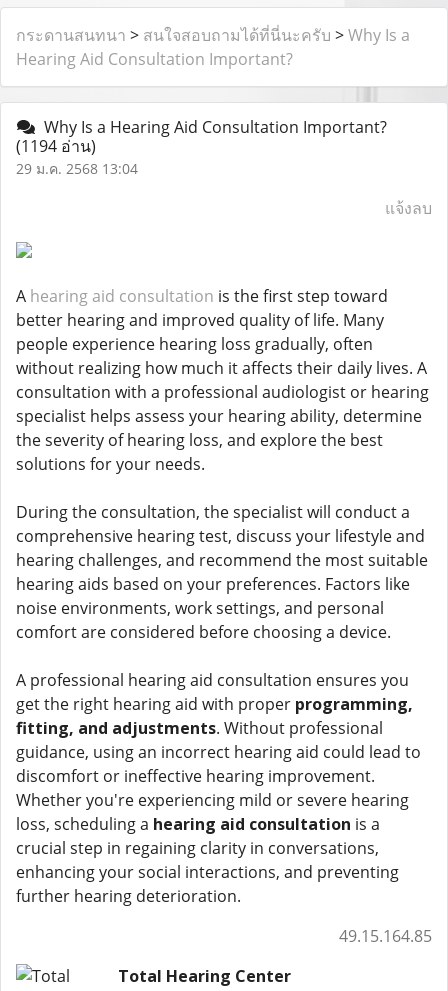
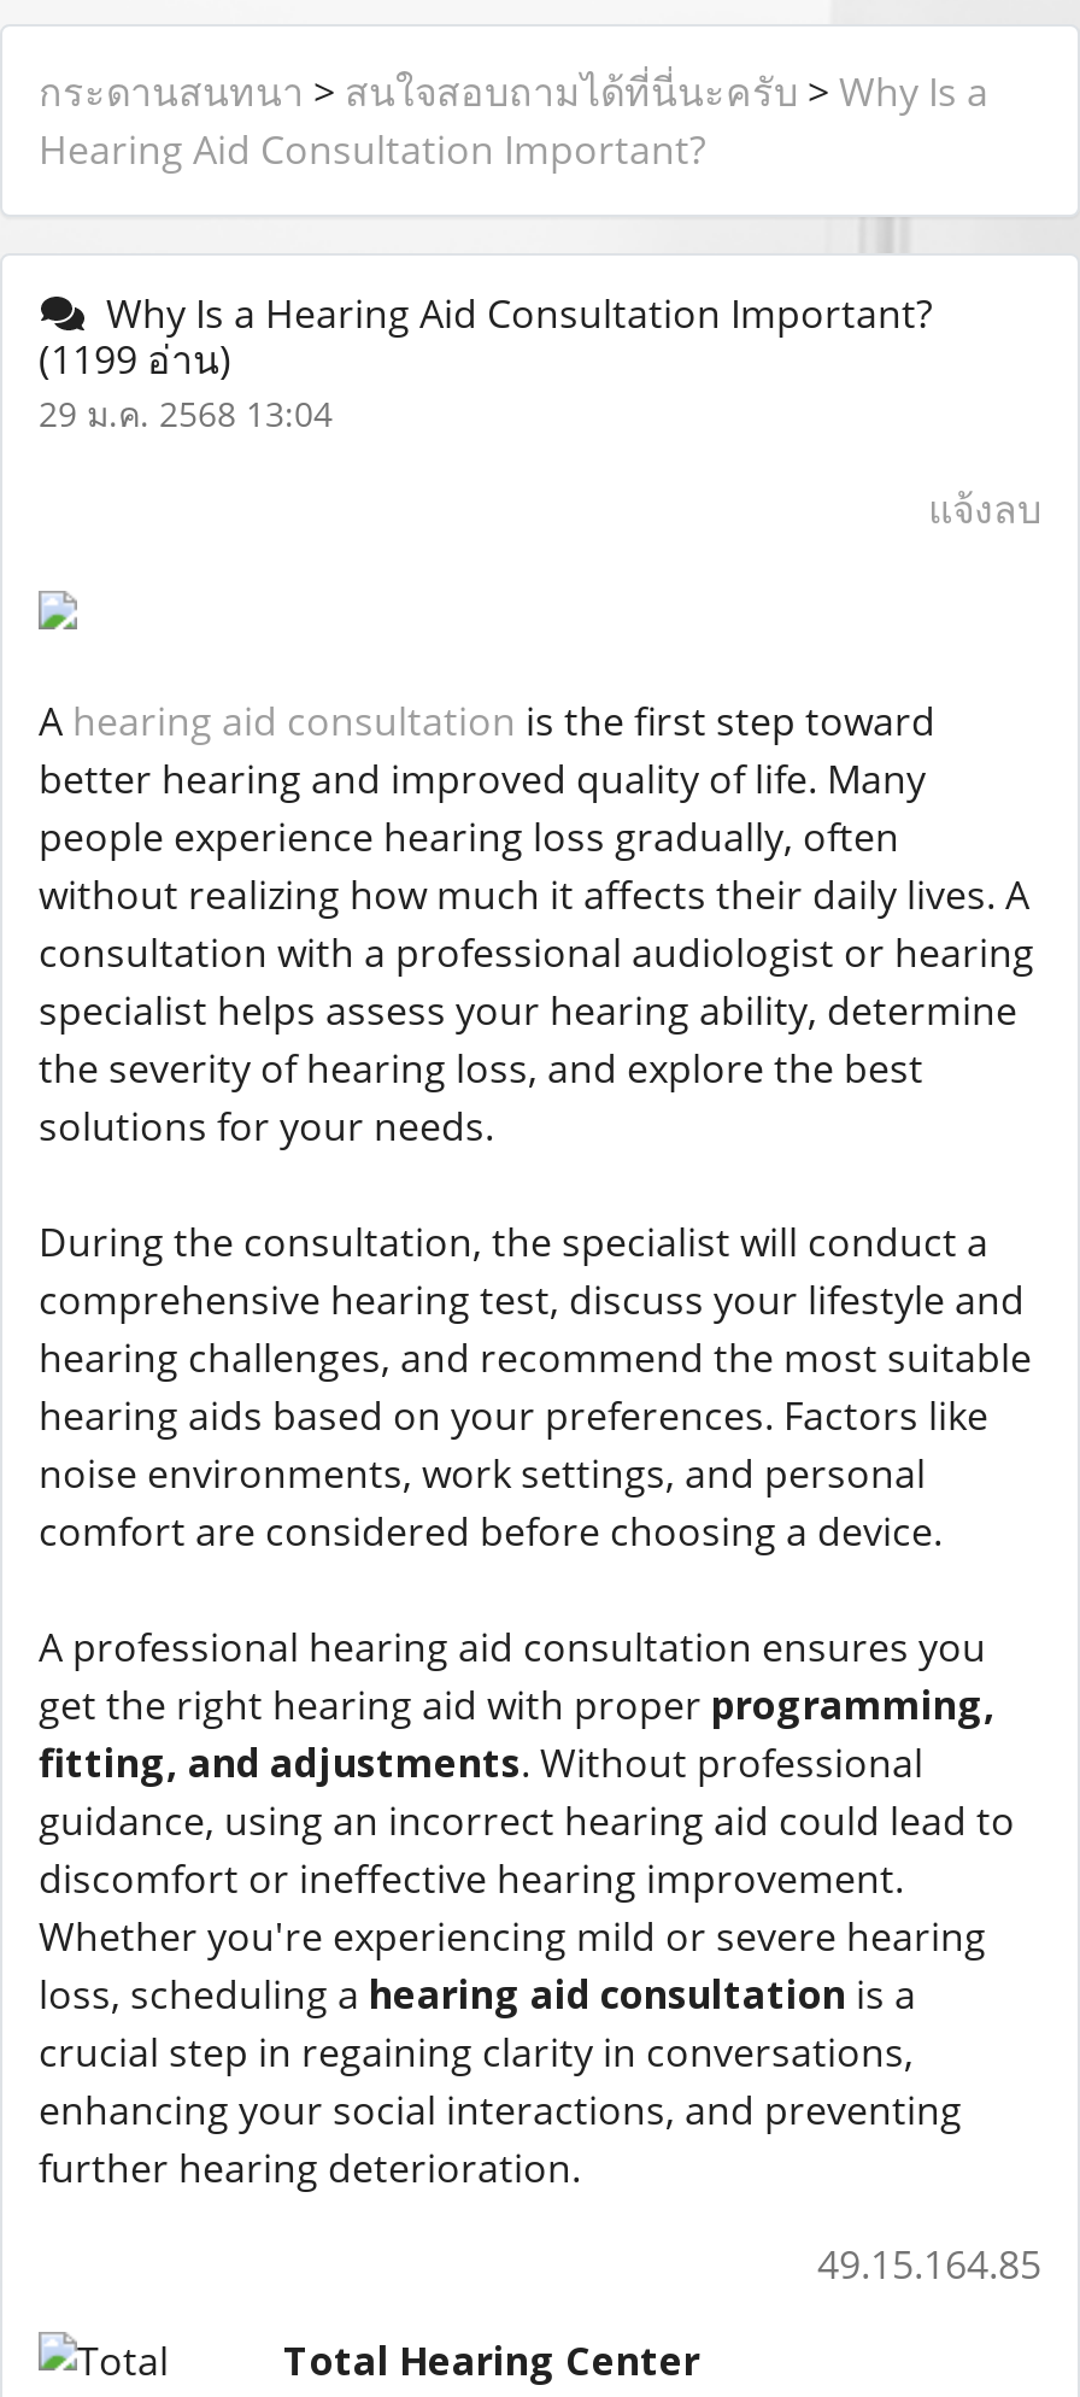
[16,135,96,157] (1194 อ่าน) -> [39,333,231,386] (1199 อ่าน)

